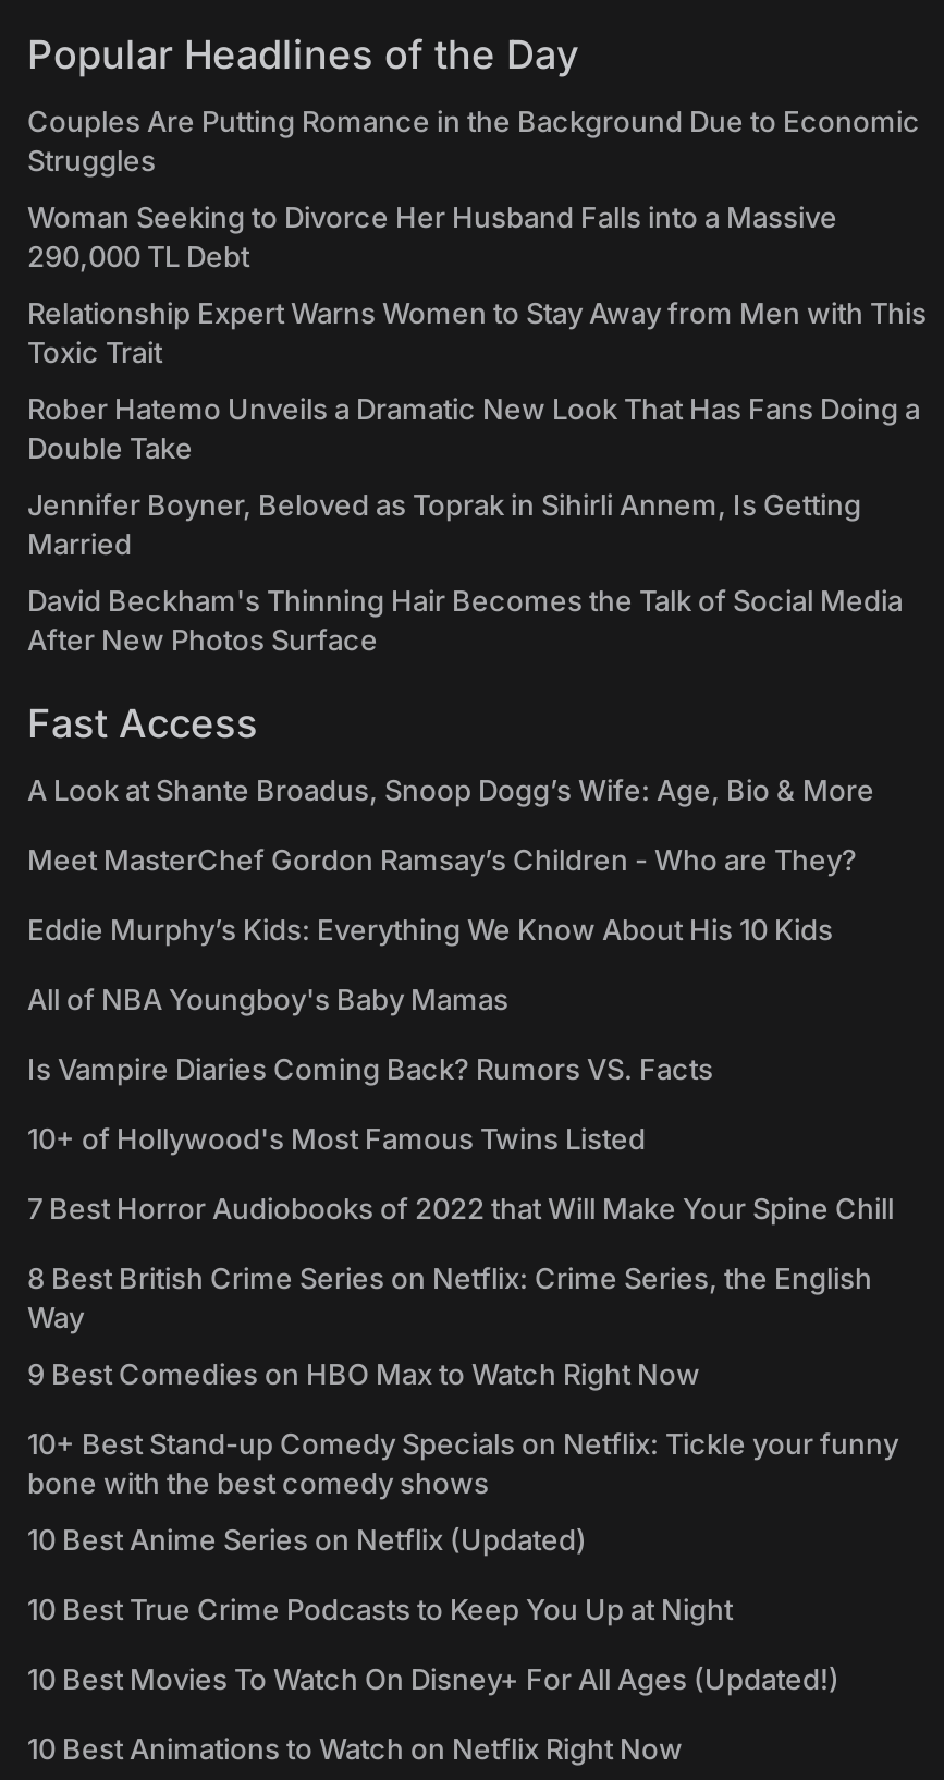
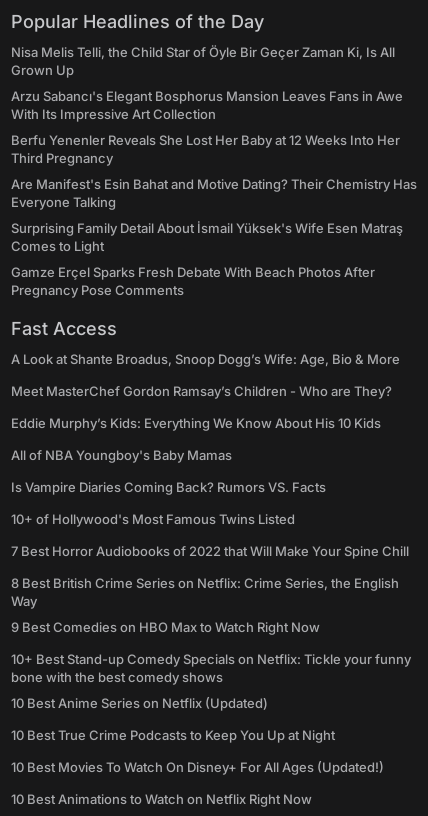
[27,104,920,178] Couples Are Putting Romance in the Background Due to Economic | Struggles -> [11,44,395,78] Nisa Melis Telli, the Child Star of Öyle Bir Geçer Zaman Ki, Is All | Grown Up
[27,200,837,274] Woman Seeking to Divorce Her Husband Falls into a Massive | 290,000 TL Debt -> [11,88,403,122] Arzu Sabancı's Elegant Bosphorus Mansion Leaves Fans in Awe | With Its Impressive Art Collection
[27,296,927,370] Relationship Expert Warns Women to Stay Away from Men with This | Toxic Trait -> [11,132,400,166] Berfu Yenenler Reveals She Lost Her Baby at 12 Weeks Into Her | Third Pregnancy
[27,392,920,466] Rober Hatemo Unveils a Dramatic New Look That Has Fans Doing a | Double Take -> [11,176,417,210] Are Manifest's Esin Bahat and Motive Dating? Their Chemistry Has | Everyone Talking
[27,488,861,562] Jennifer Boyner, Beloved as Toprak in Sihirli Annem, Is Getting | Married -> [11,220,403,254] Surprising Family Detail About İsmail Yüksek's Wife Esen Matraş | Comes to Light
[27,584,903,658] David Beckham's Thinning Hair Becomes the Talk of Social Media | After New Photos Surface -> [11,264,375,298] Gamze Erçel Sparks Fresh Debate With Beach Photos After | Pregnancy Pose Comments

